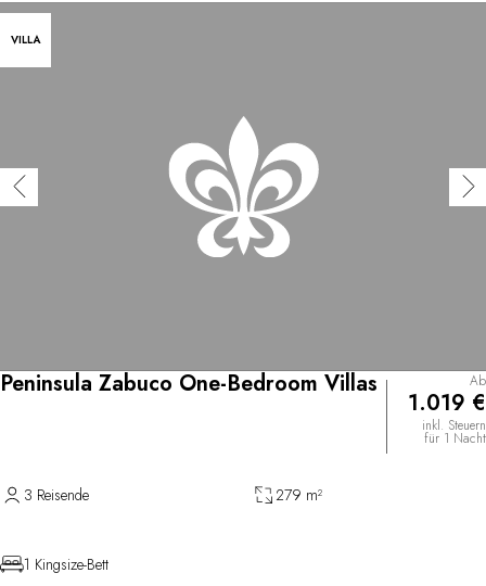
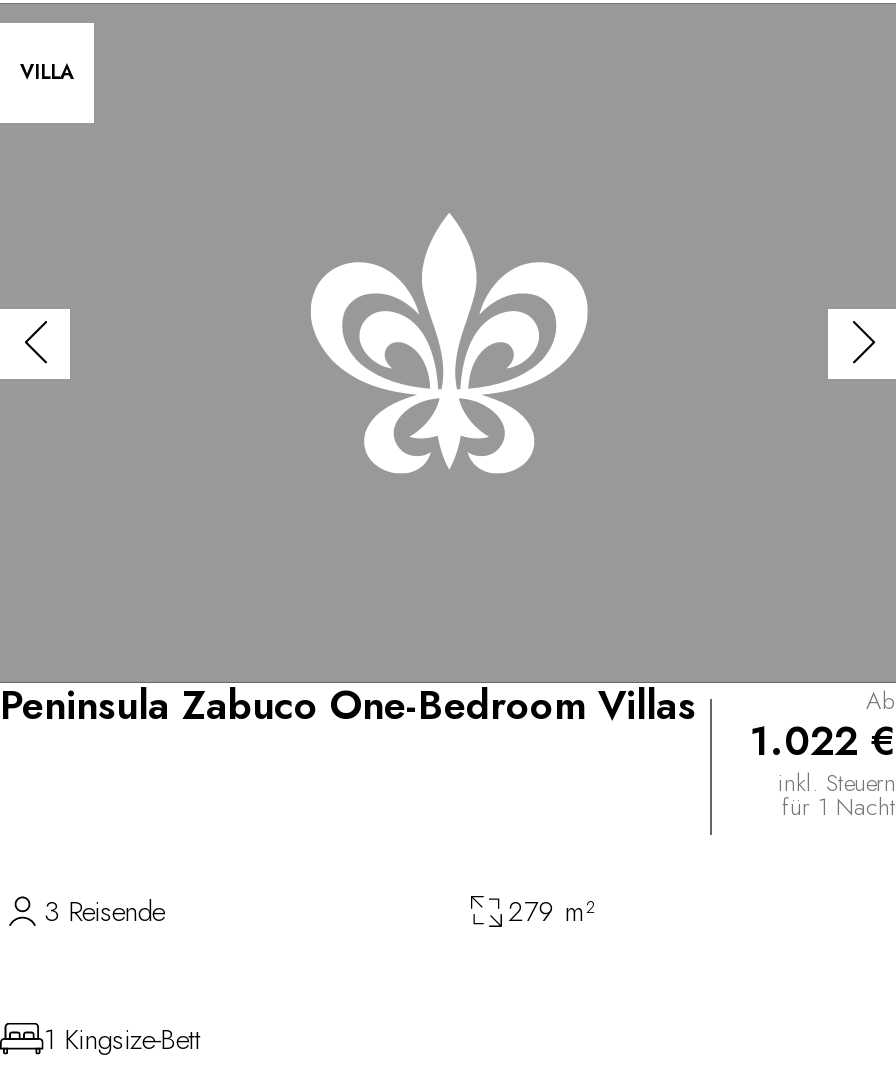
[408,388,486,419] 1.019 € -> [750,714,896,772] 1.022 €

